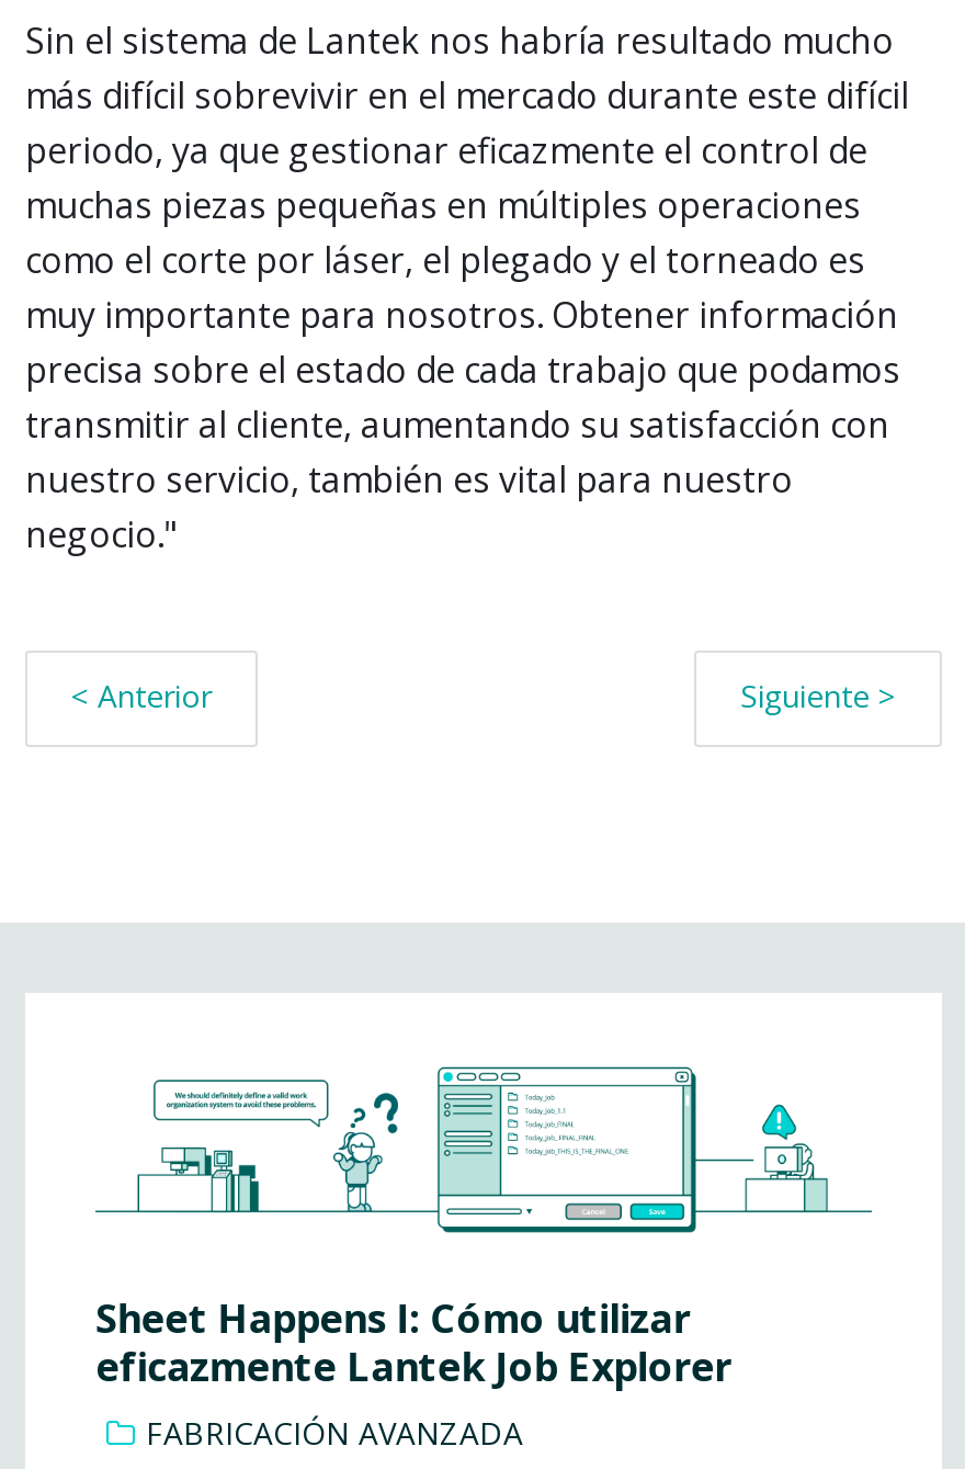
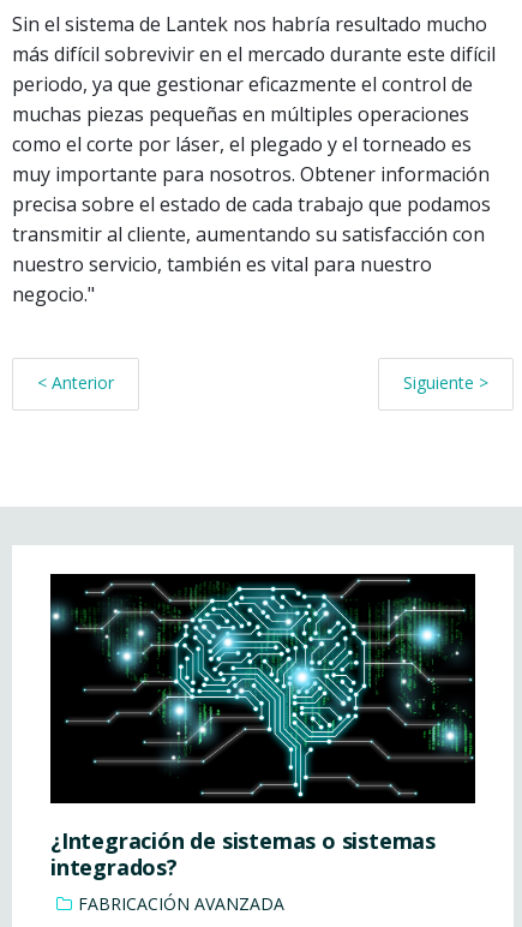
[95,1046,872,1392] [image] | Sheet Happens I: Cómo utilizar | eficazmente Lantek Job Explorer -> [49,573,476,881] [image] | ¿Integración de sistemas o sistemas | integrados?

